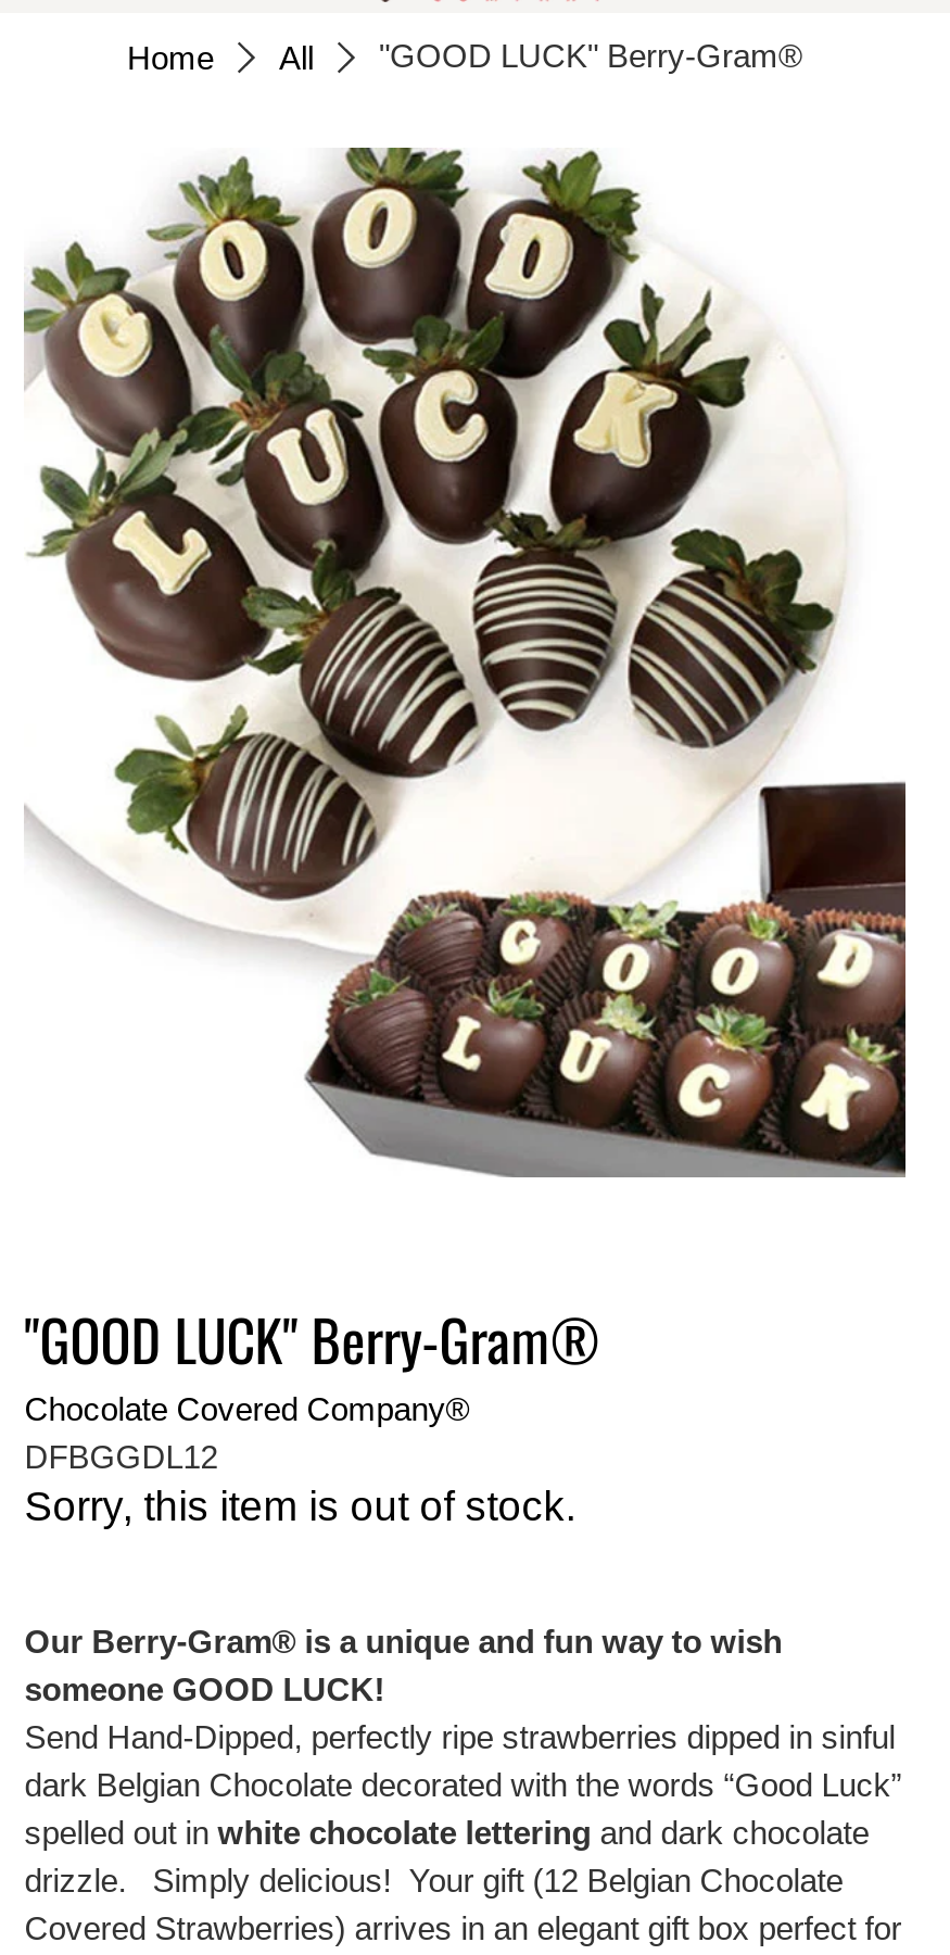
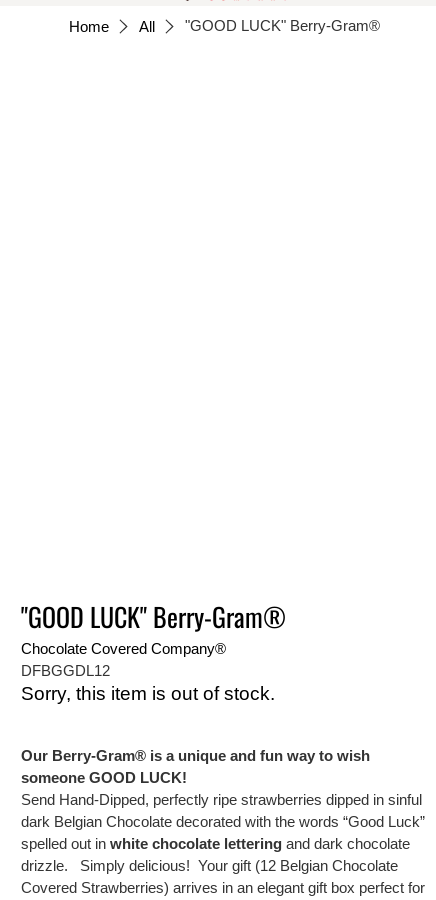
[22,146,908,1180] [image] -> none

